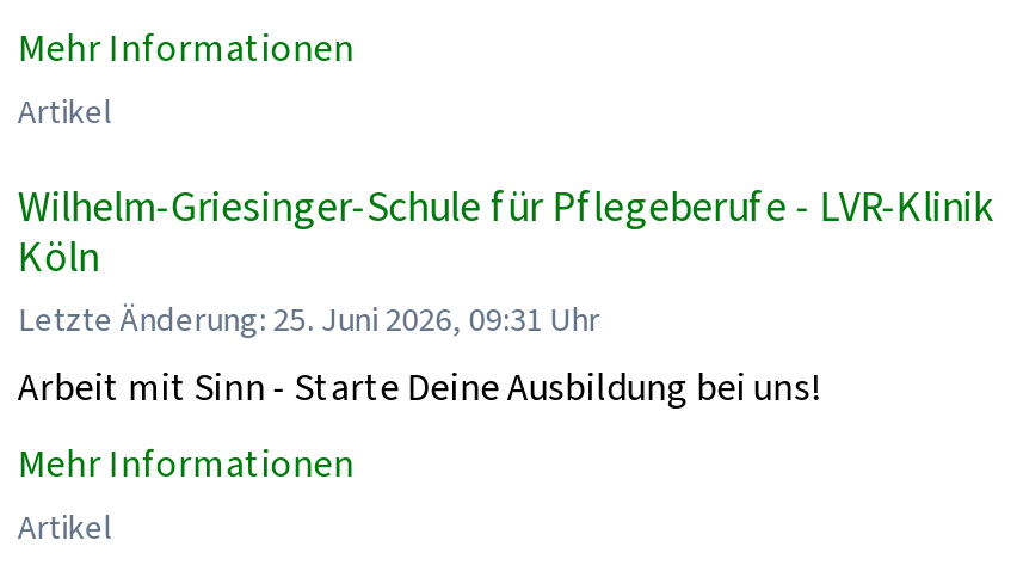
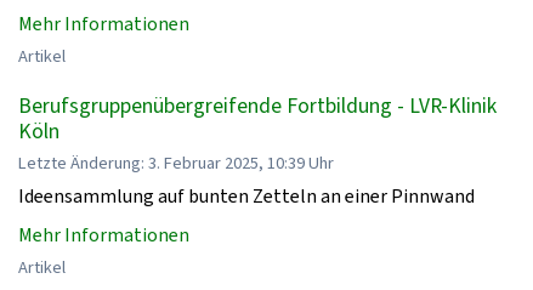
[18,178,992,236] Wilhelm-Griesinger-Schule für Pflegeberufe - LVR-Klinik -> [19,91,497,120] Berufsgruppenübergreifende Fortbildung - LVR-Klinik
[18,298,820,411] Letzte Änderung: 25. Juni 2026, 09:31 Uhr | Arbeit mit Sinn - Starte Deine Ausbildung bei uns! -> [19,151,475,209] Letzte Änderung: 3. Februar 2025, 10:39 Uhr | Ideensammlung auf bunten Zetteln an einer Pinnwand

